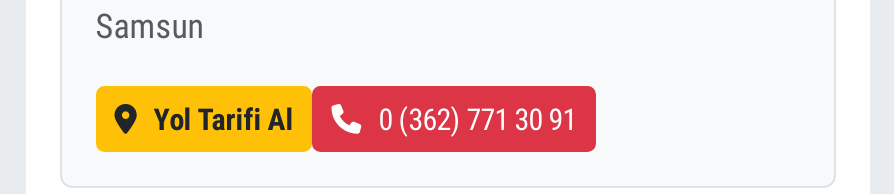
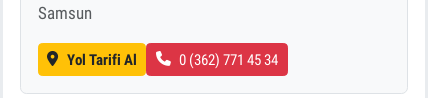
[378,101,576,137] 0 (362) 771 30 91 -> [179,50,278,68] 0 (362) 771 45 34

